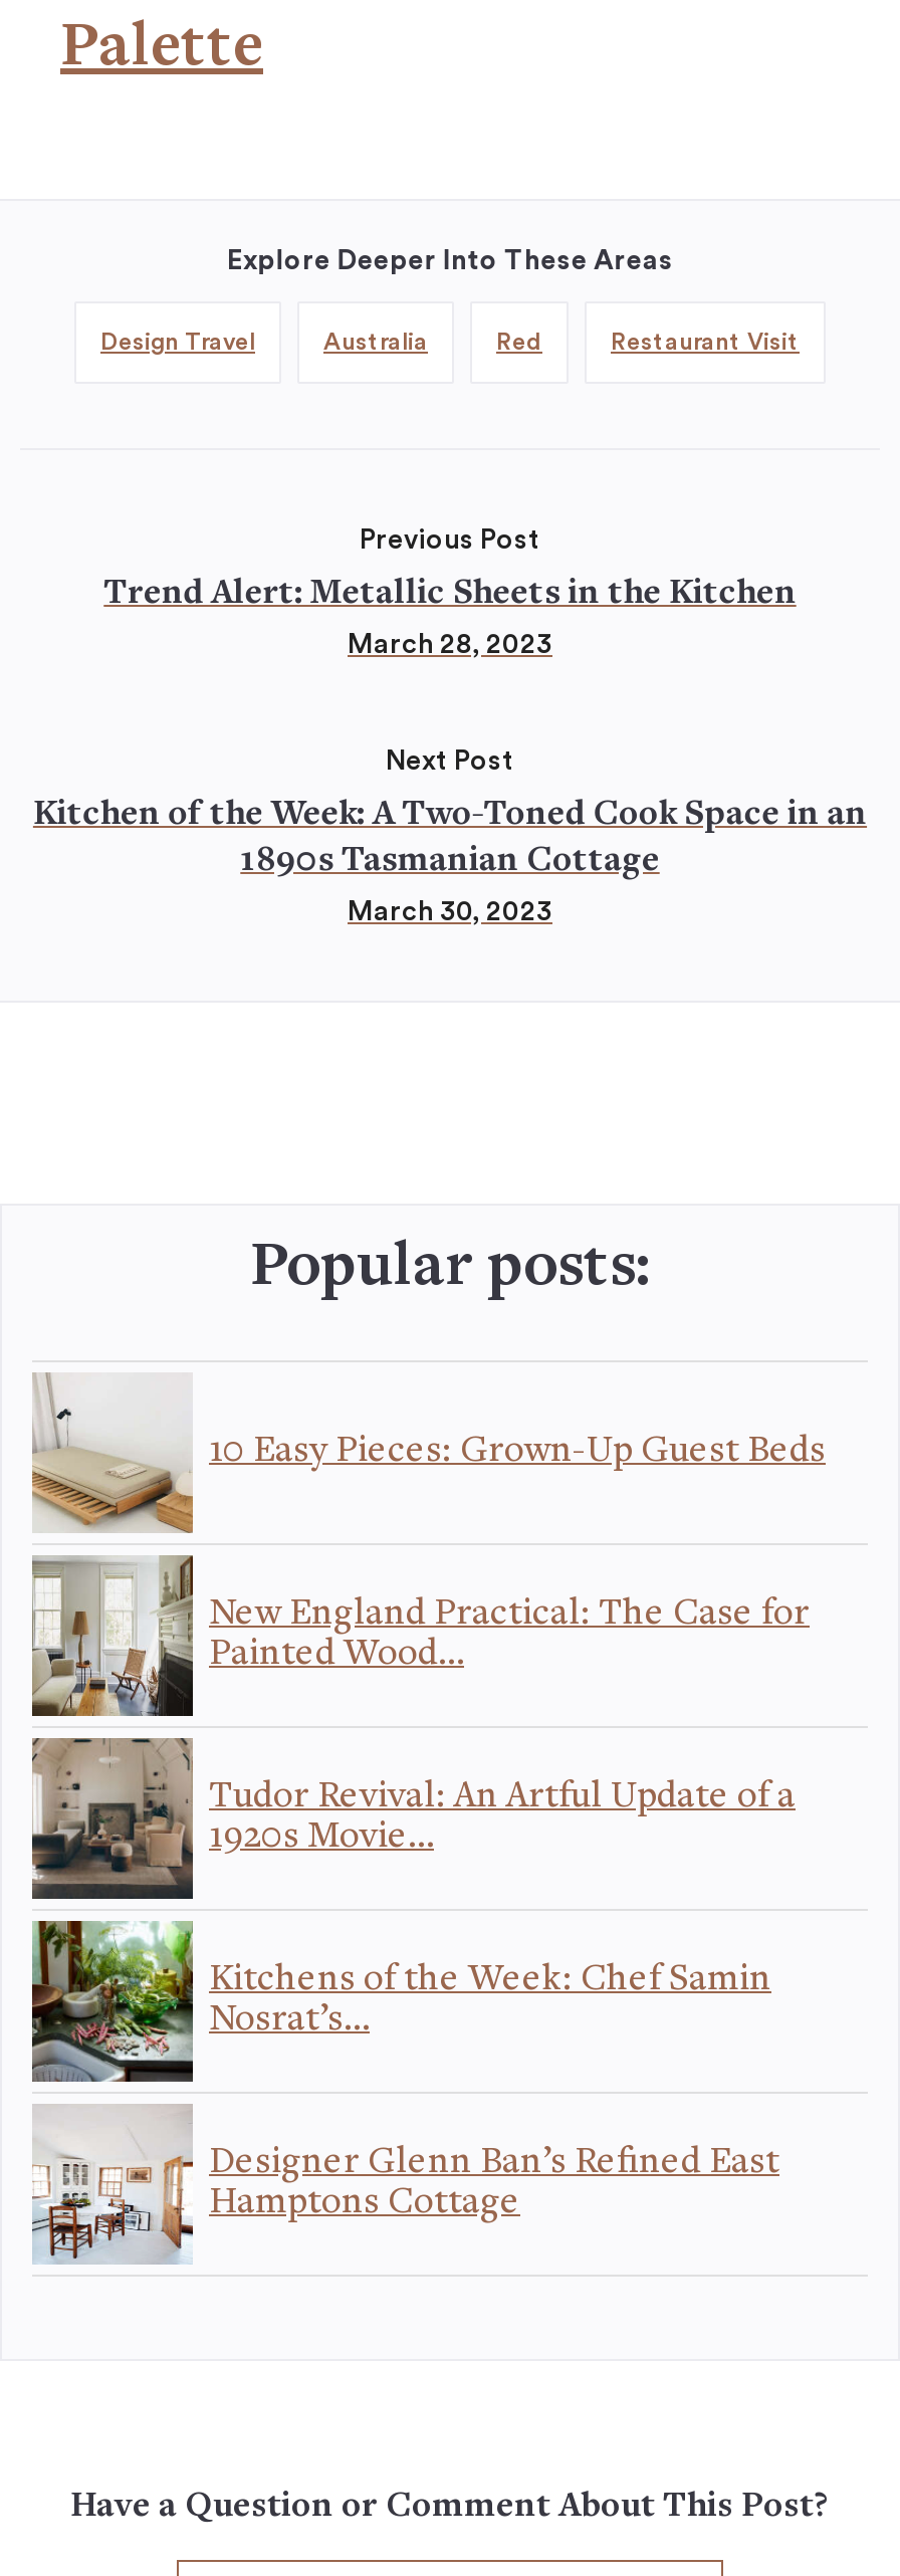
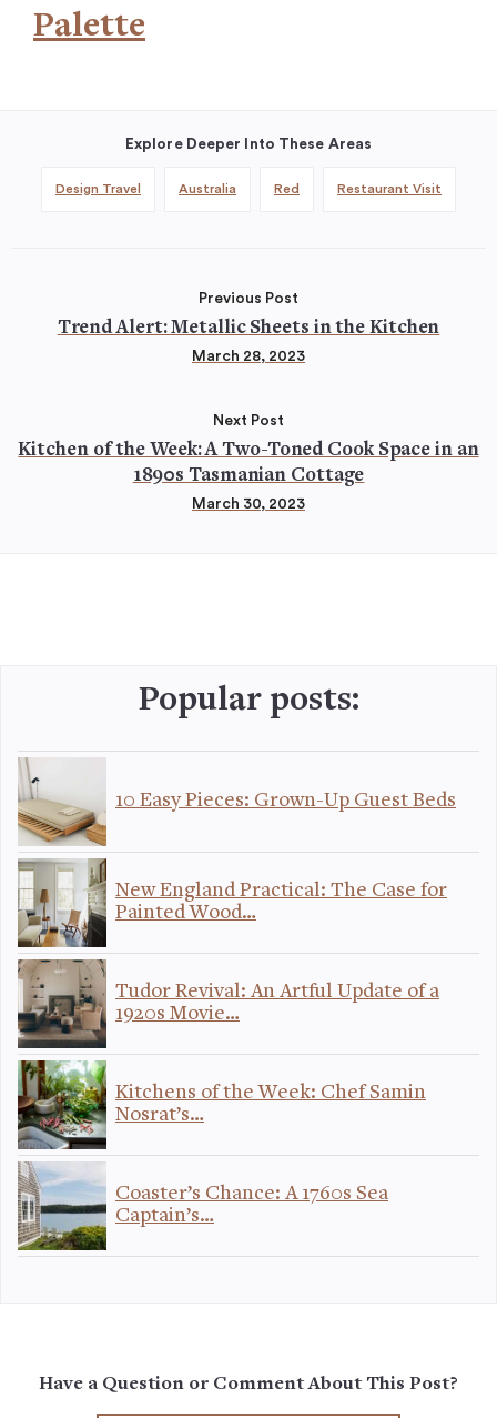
[32,2106,779,2265] [image] | Designer Glenn Ban’s Refined East | Hamptons Cottage -> [17,1161,388,1251] [image] | Coaster’s Chance: A 1760s Sea | Captain’s…

